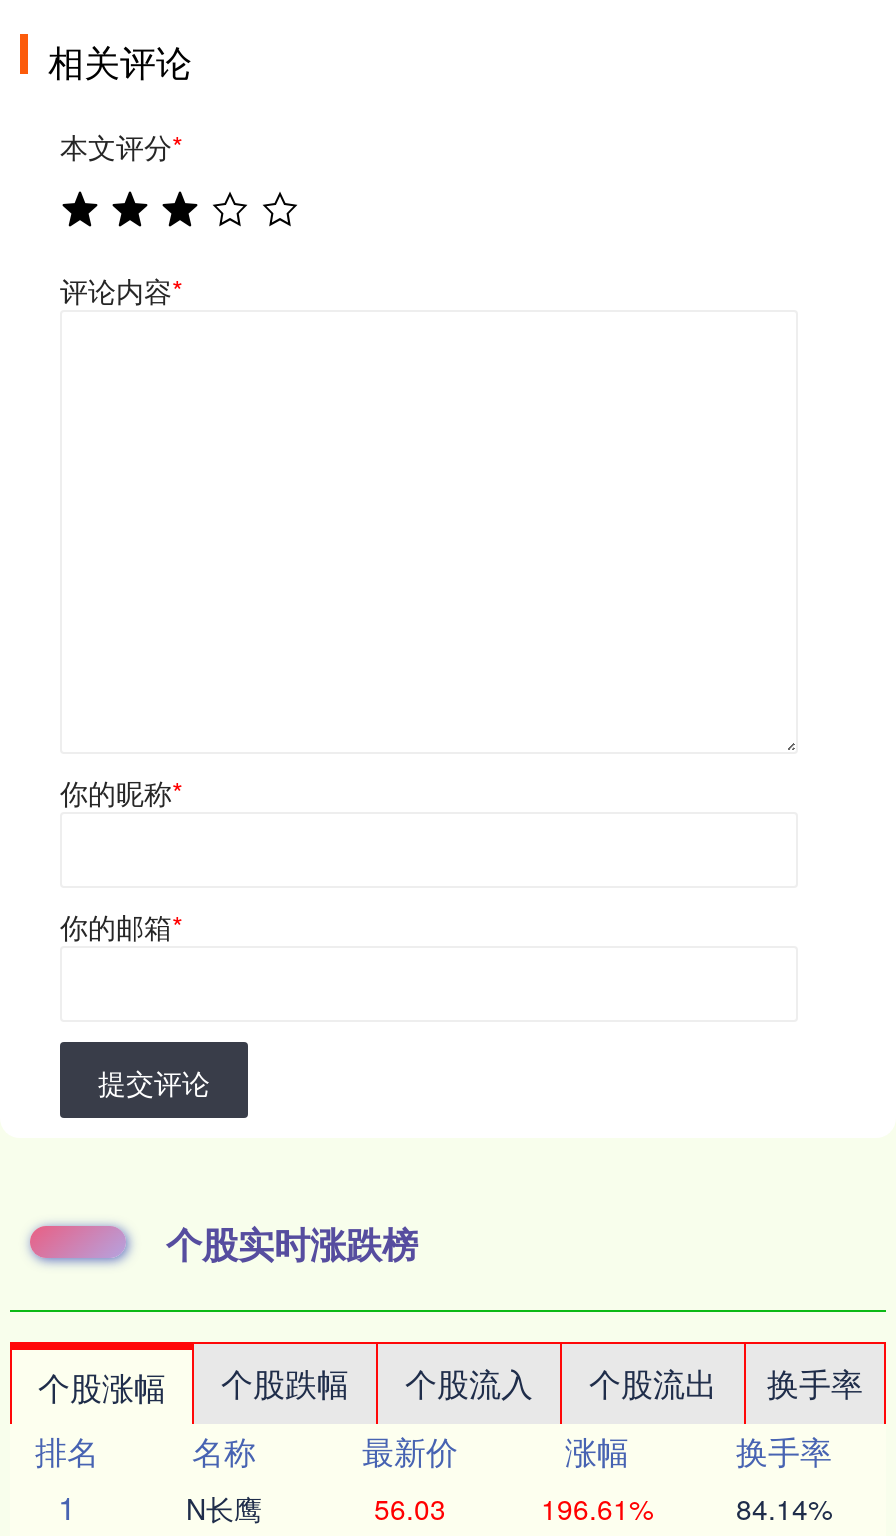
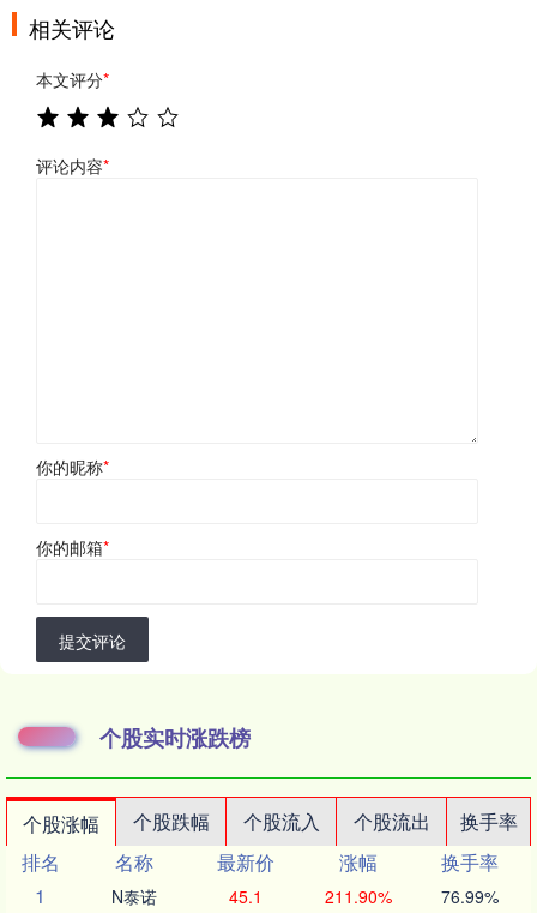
[186,1488,262,1528] N长鹰 -> [111,884,157,908] N泰诺
[374,1488,446,1528] 56.03 -> [229,884,263,908] 45.1
[541,1488,653,1528] 196.61% -> [324,884,391,908] 211.90%
[736,1488,832,1528] 84.14% -> [441,884,499,908] 76.99%

